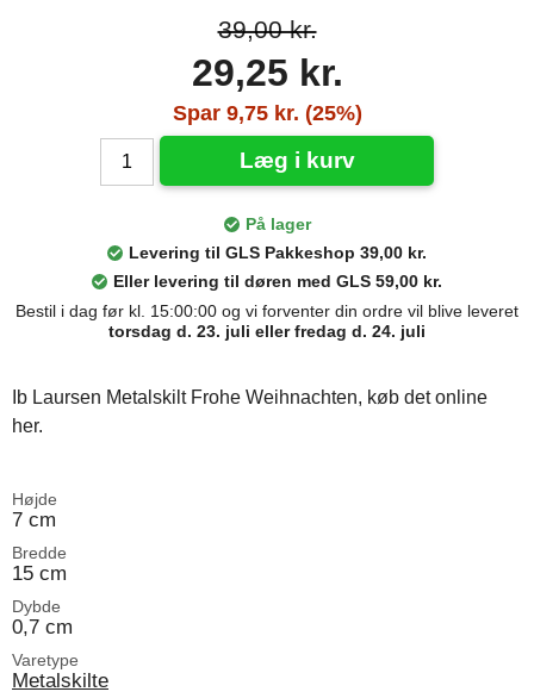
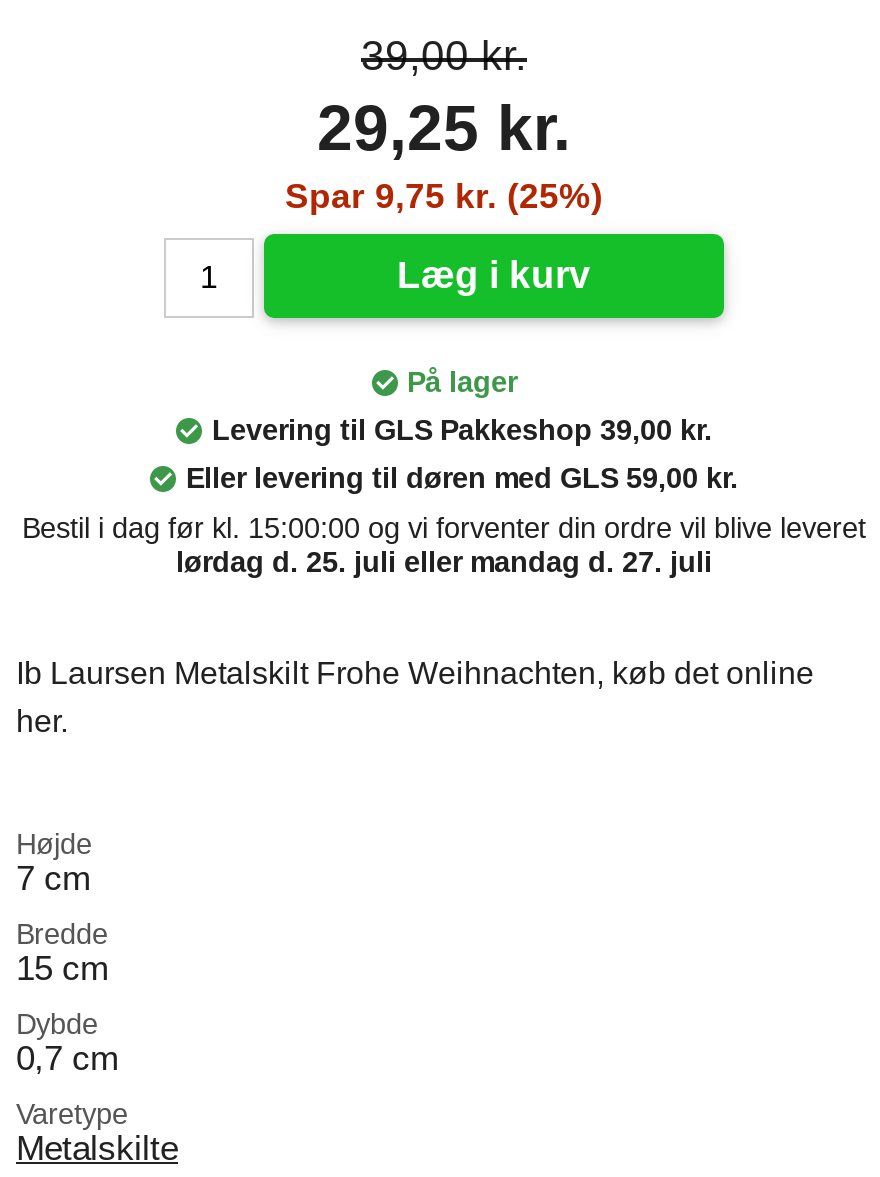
[108,322,426,341] torsdag d. 23. juli eller fredag d. 24. juli -> [176,546,712,578] lørdag d. 25. juli eller mandag d. 27. juli

